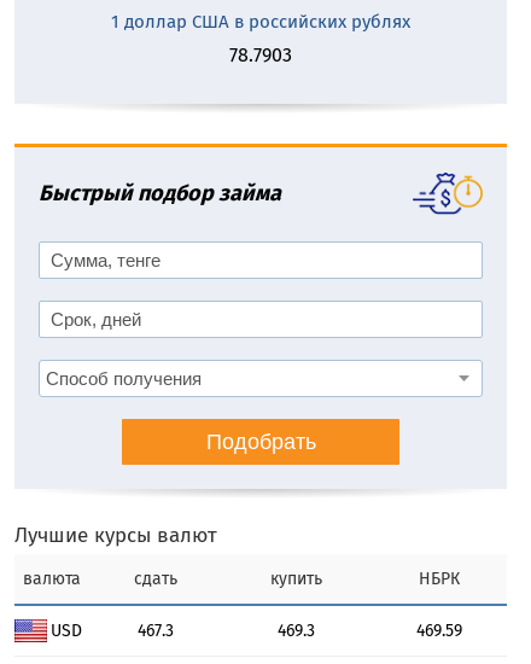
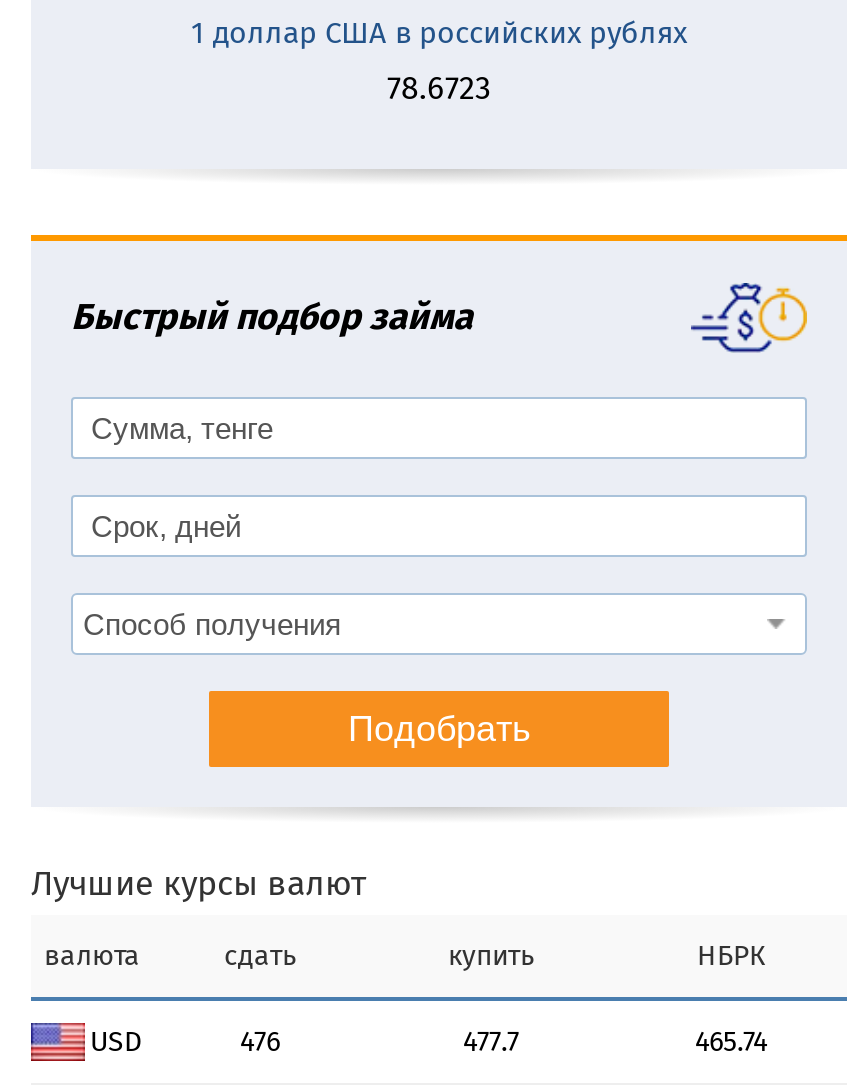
[229,43,292,66] 78.7903 -> [387,69,491,107] 78.6723
[137,621,173,641] 467.3 -> [240,1025,280,1059] 476
[278,621,315,641] 469.3 -> [463,1025,519,1059] 477.7
[416,621,462,641] 469.59 -> [695,1025,767,1059] 465.74

